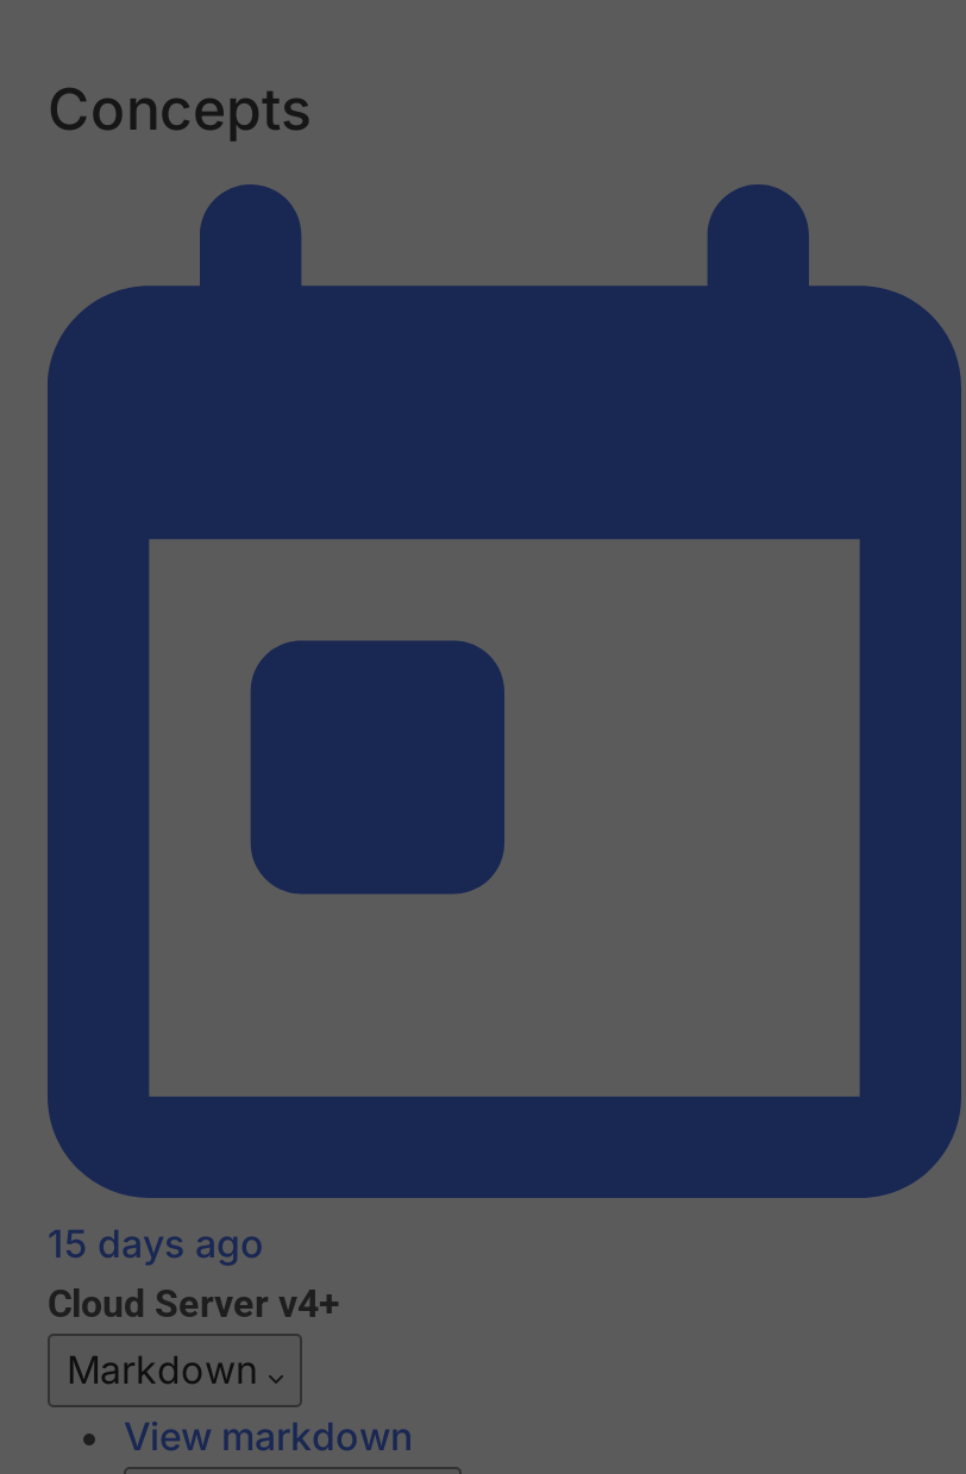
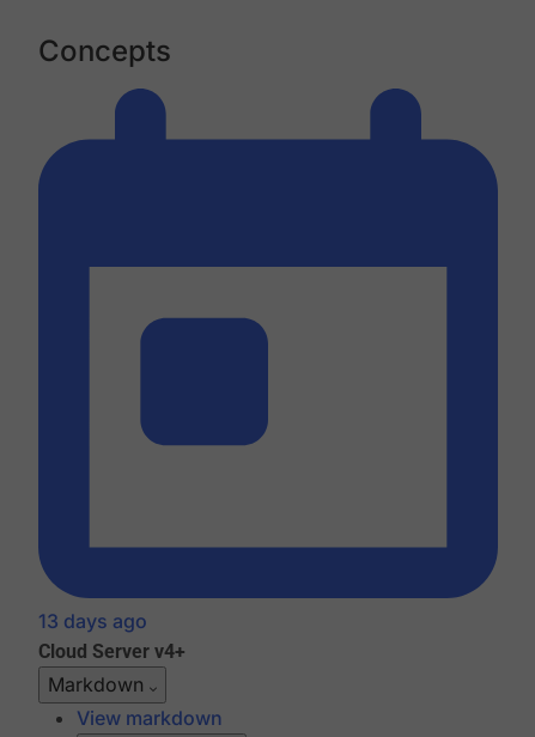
[48,1221,264,1268] 15 days ago -> [38,610,147,634] 13 days ago

